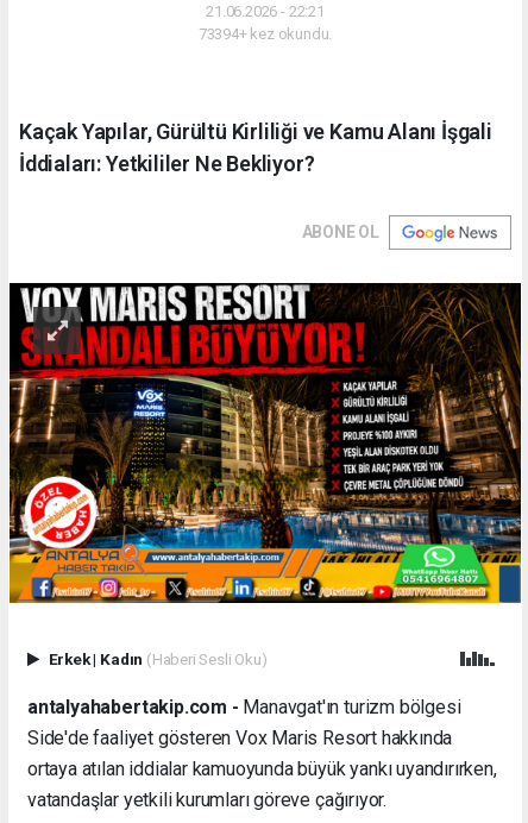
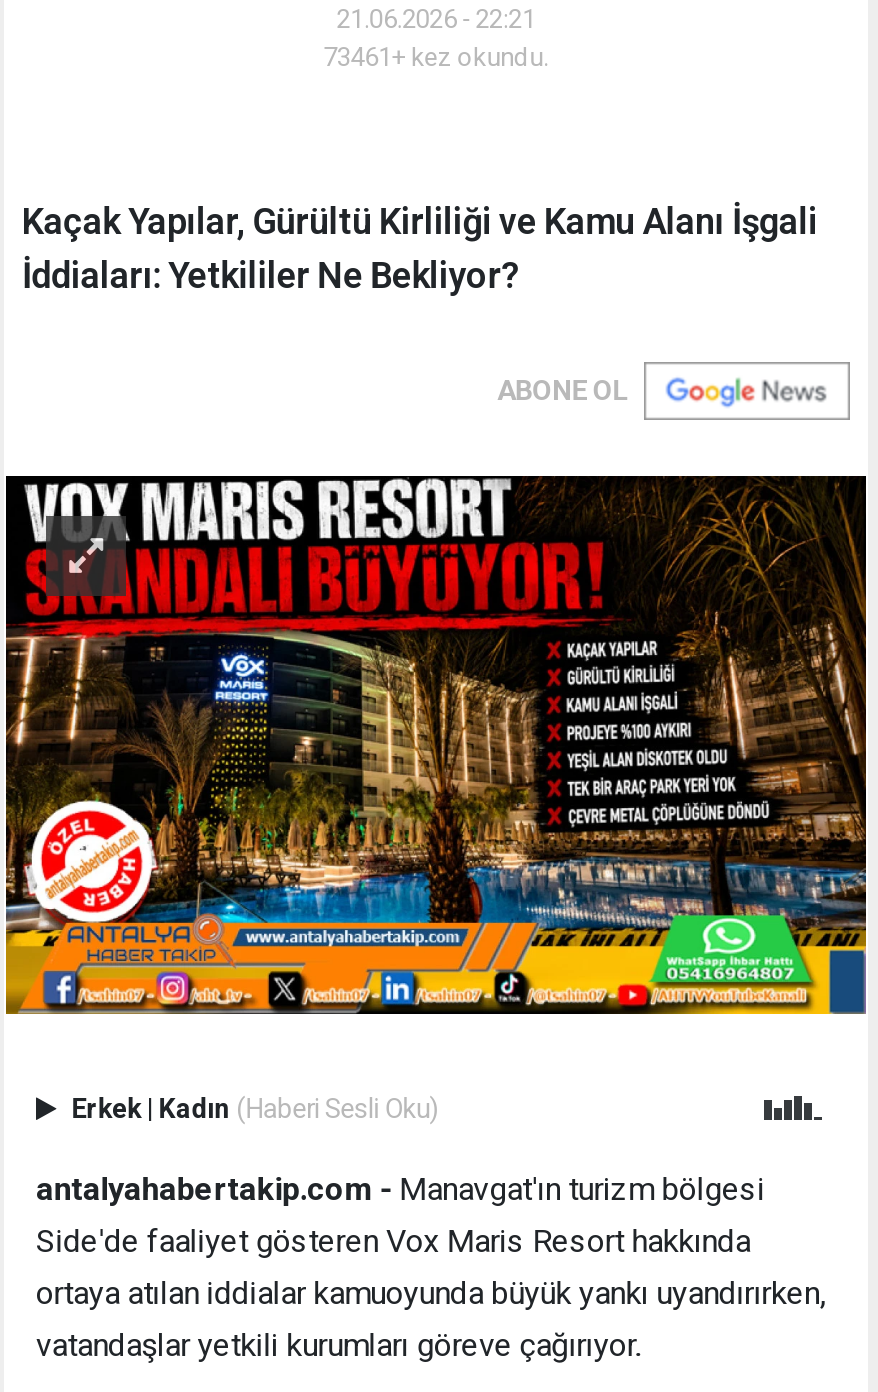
[198,25,332,43] 73394+ kez okundu. -> [323,43,549,73] 73461+ kez okundu.

